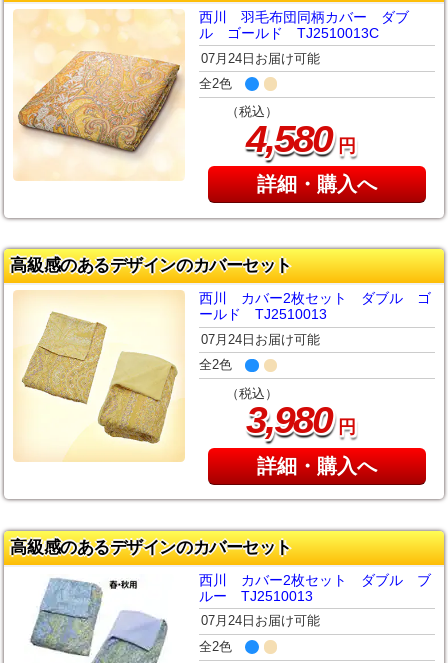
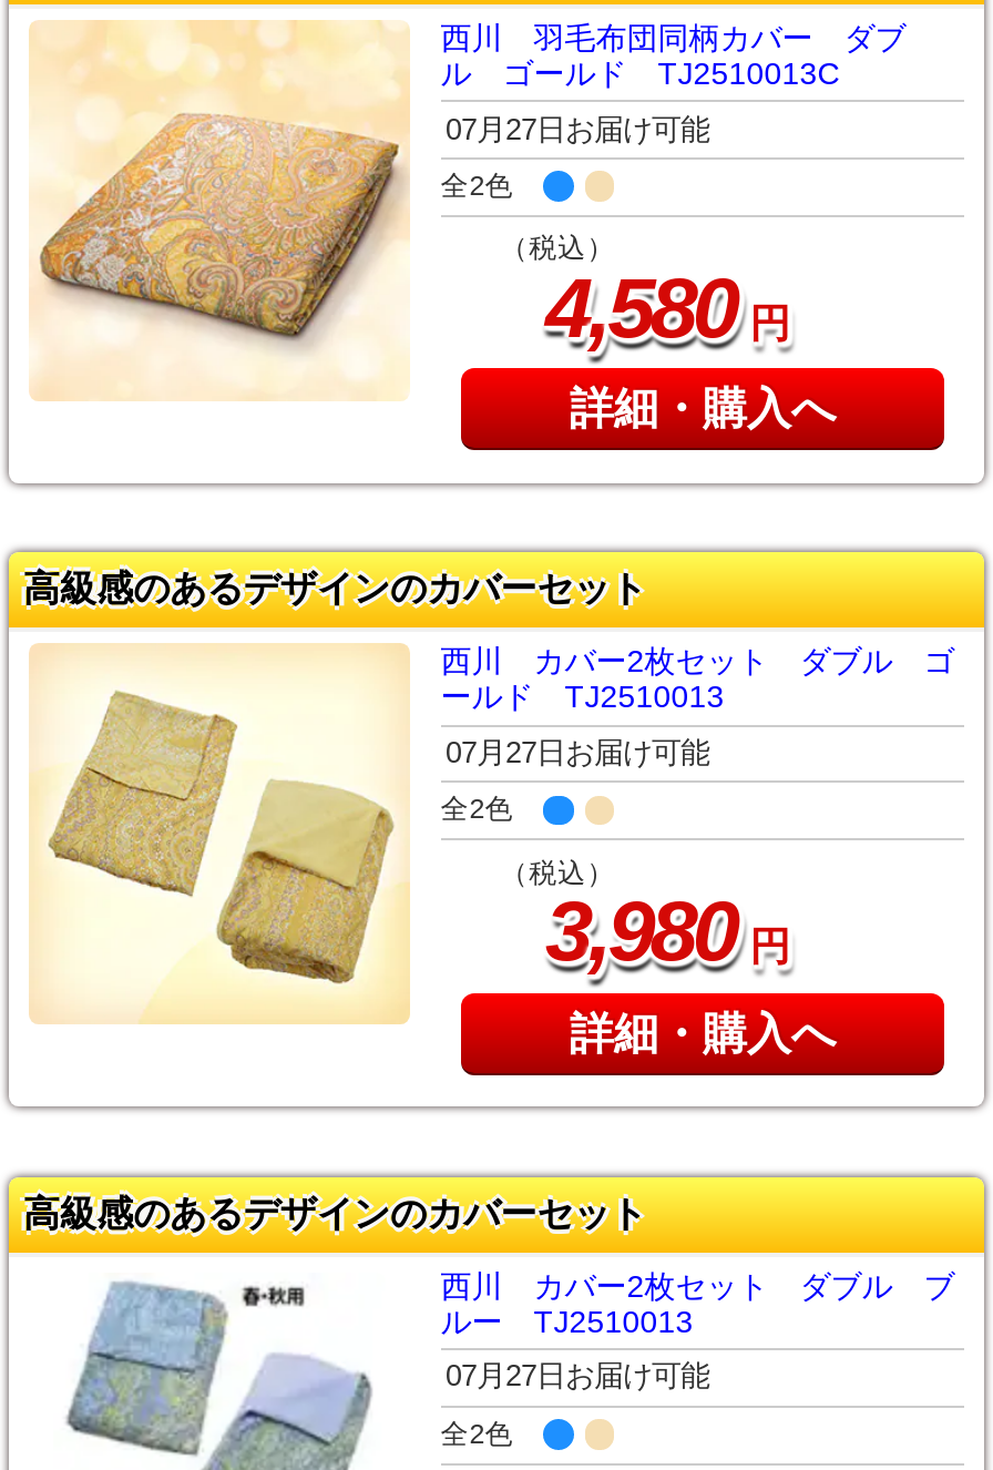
[201,51,320,66] 07月24日お届け可能 -> [445,112,709,145] 07月27日お届け可能
[201,332,320,347] 07月24日お届け可能 -> [445,736,709,769] 07月27日お届け可能
[201,613,320,628] 07月24日お届け可能 -> [445,1360,709,1393] 07月27日お届け可能

